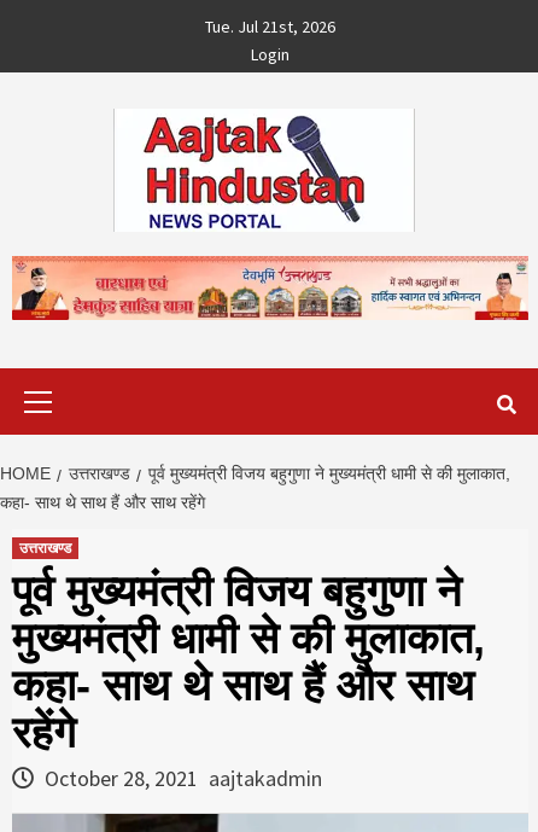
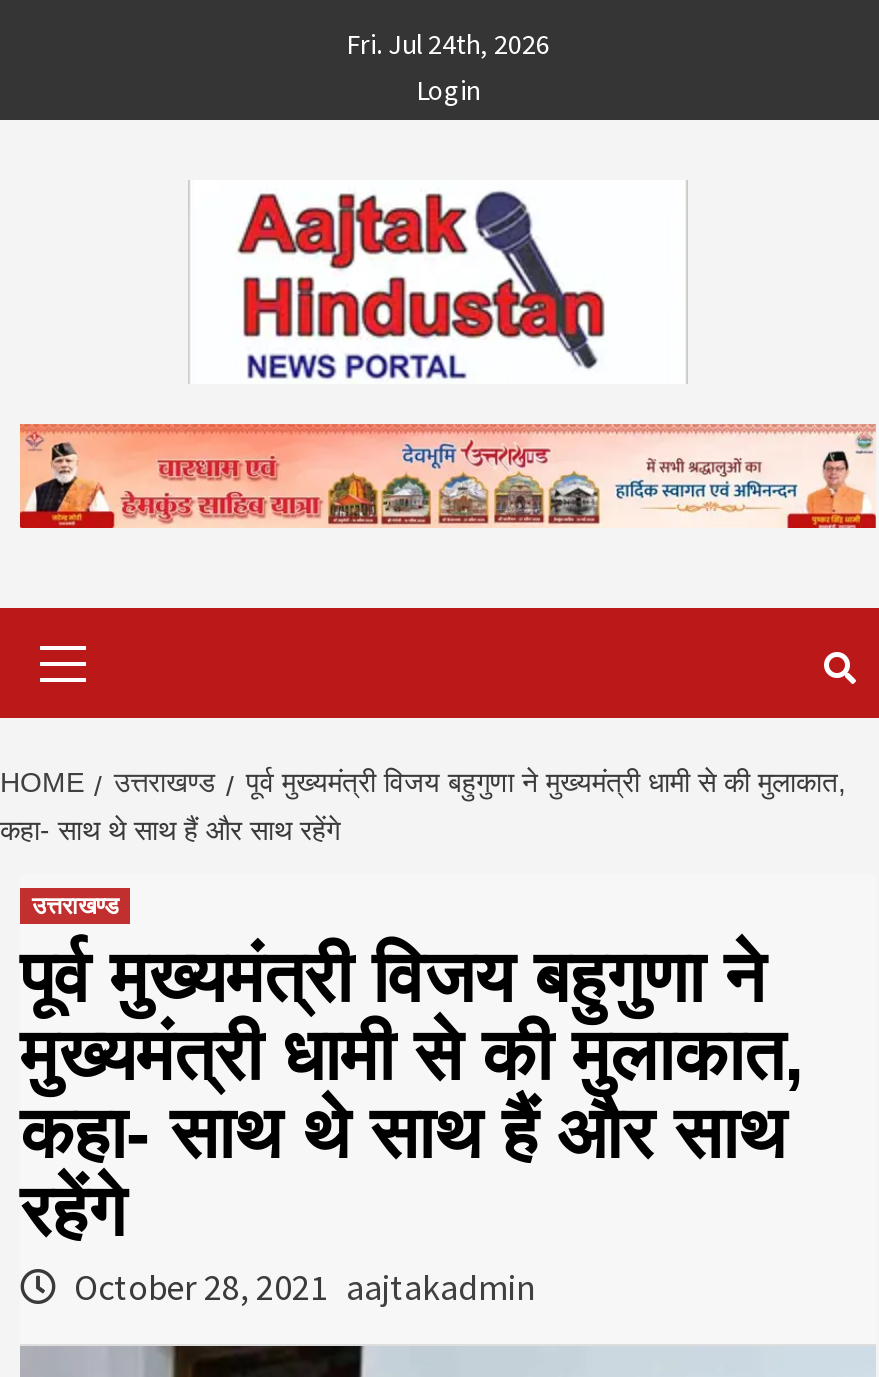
[205,16,335,37] Tue. Jul 21st, 2026 -> [346,26,550,62] Fri. Jul 24th, 2026

